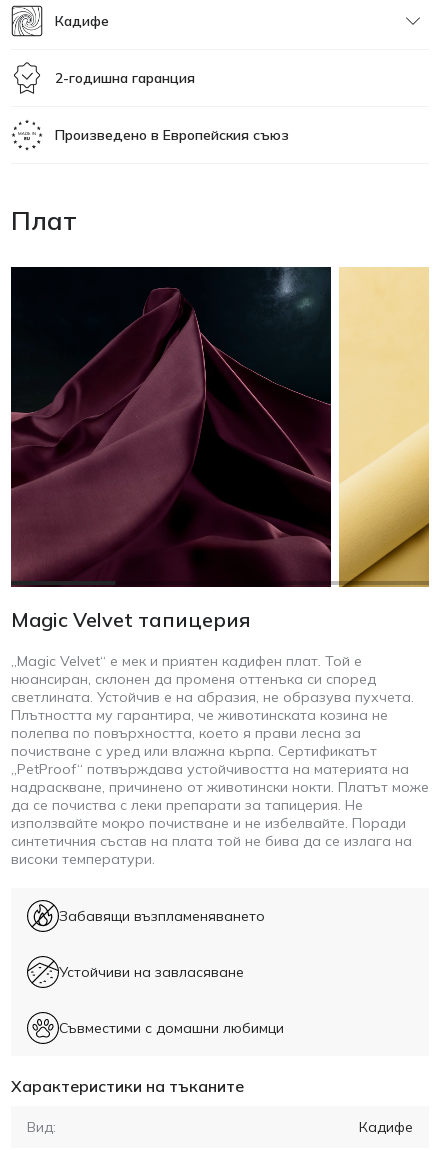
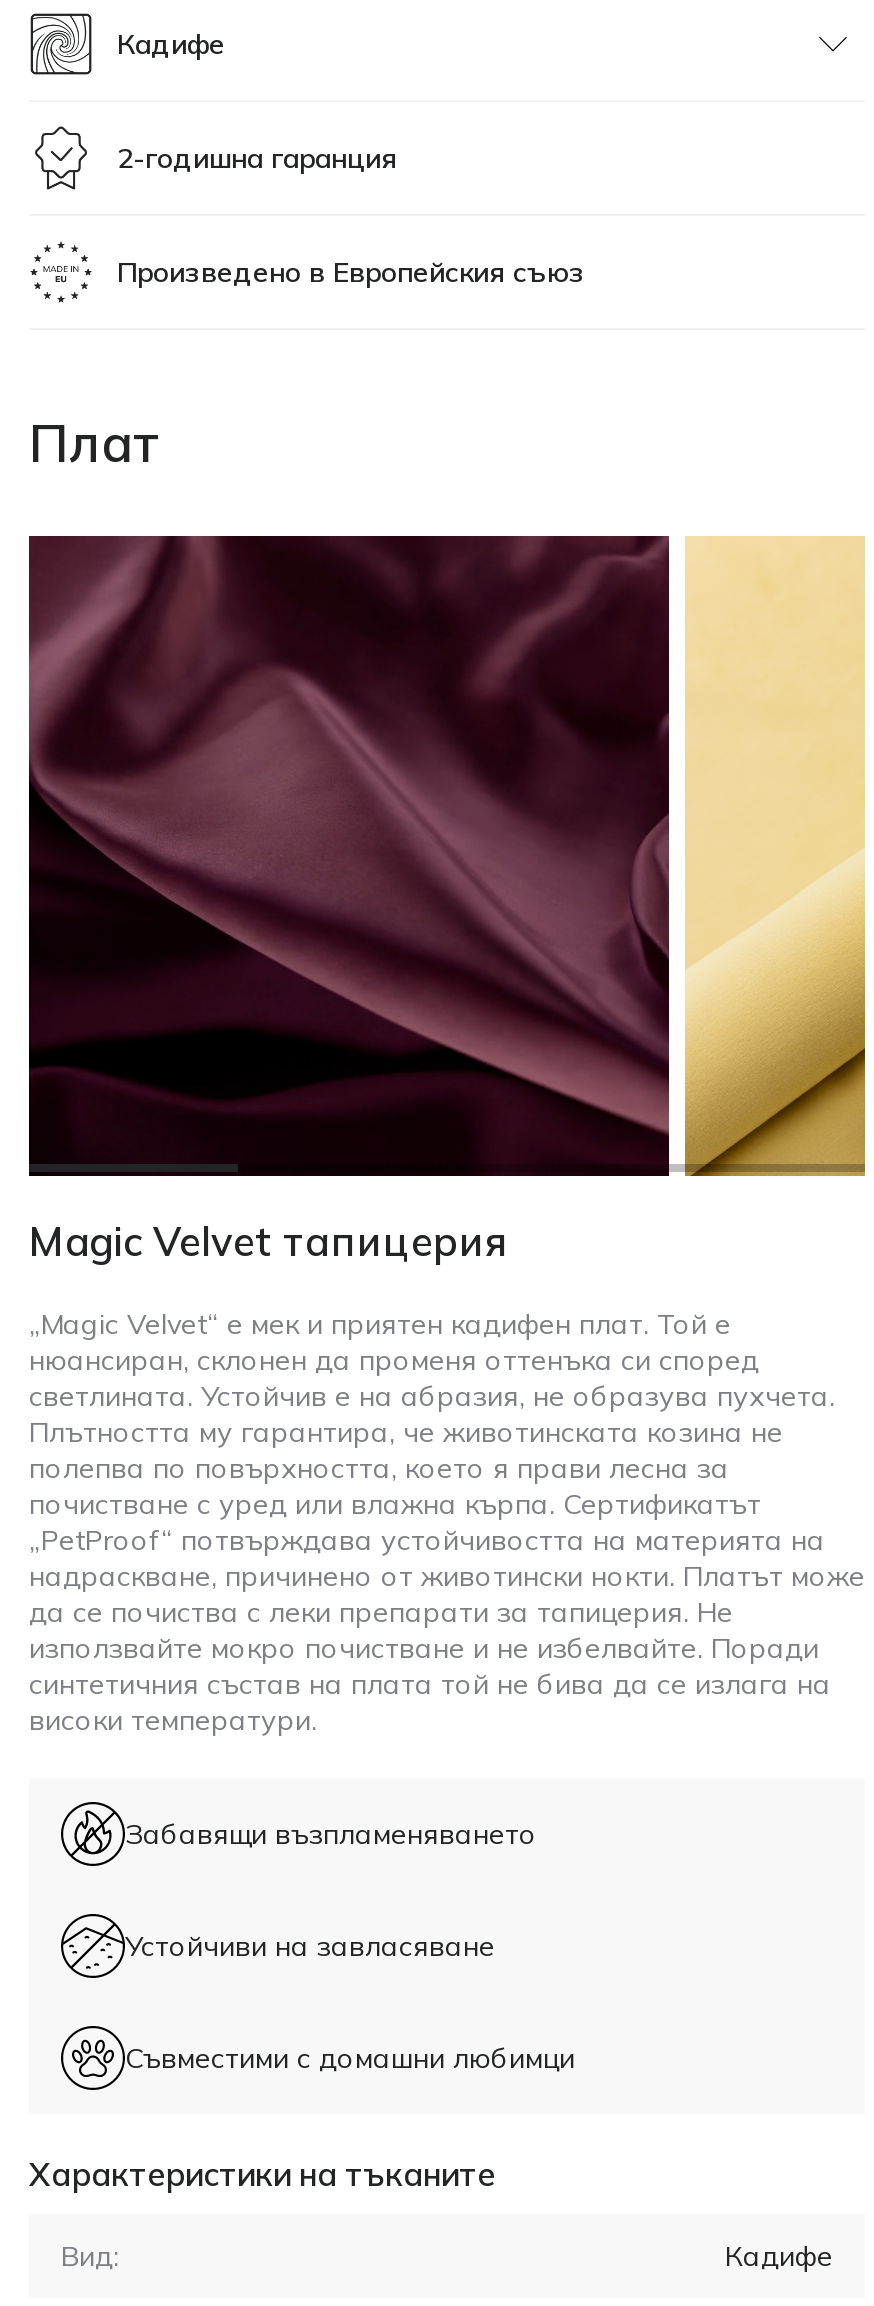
[10,266,331,587] [image] -> [27,534,669,1176] [image]

